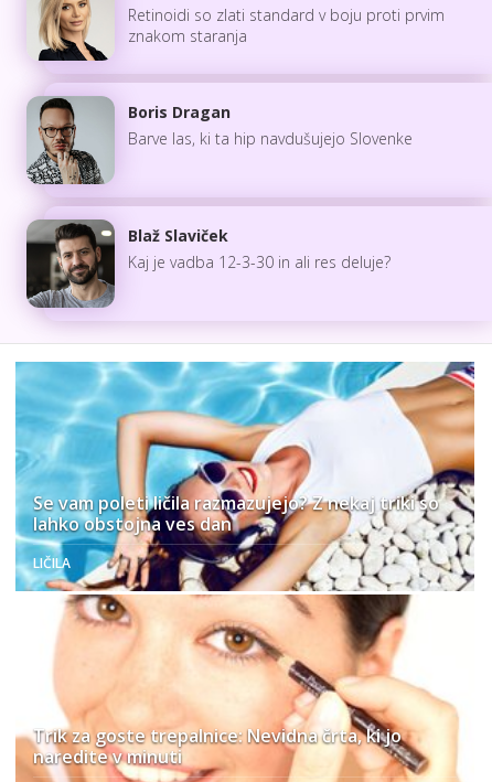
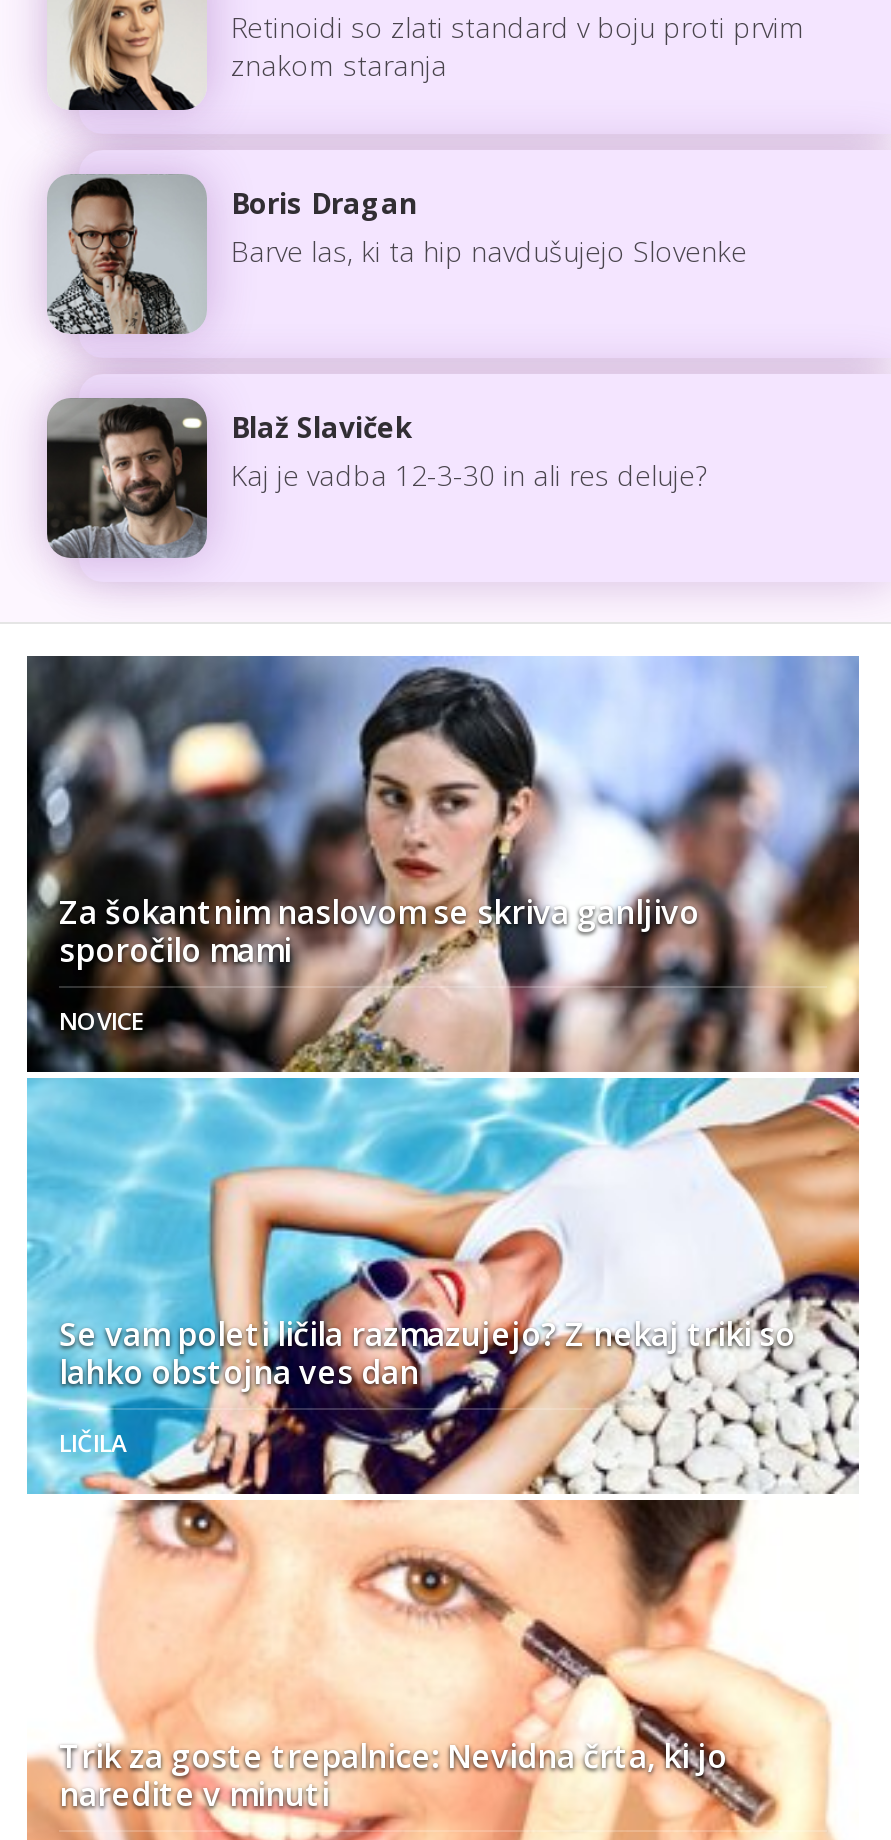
none -> [25,654,861,1074] [image] | Za šokantnim naslovom se skriva ganljivo | sporočilo mami | NOVICE

